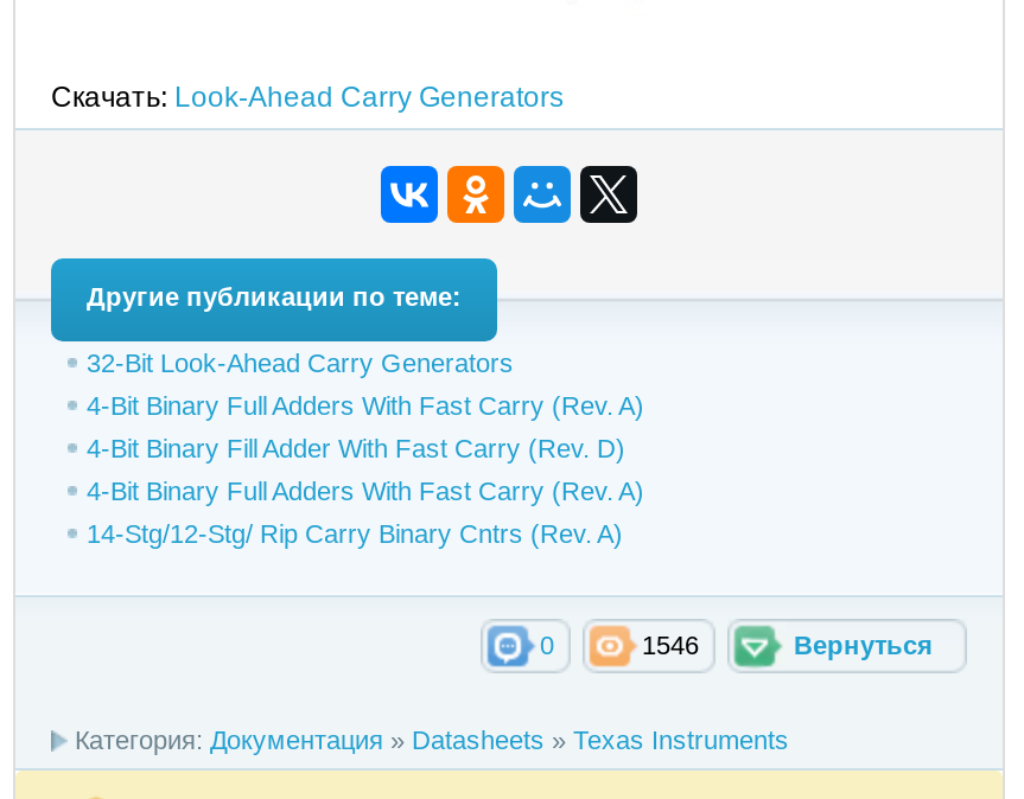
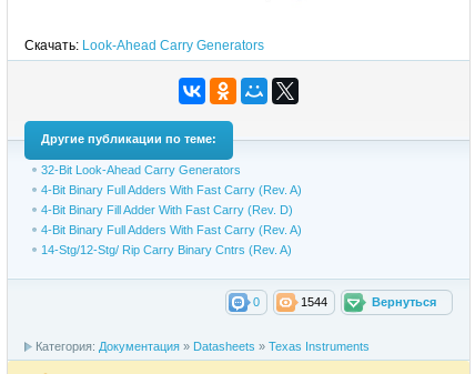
[642,631,699,660] 1546 -> [301,295,327,309] 1544

